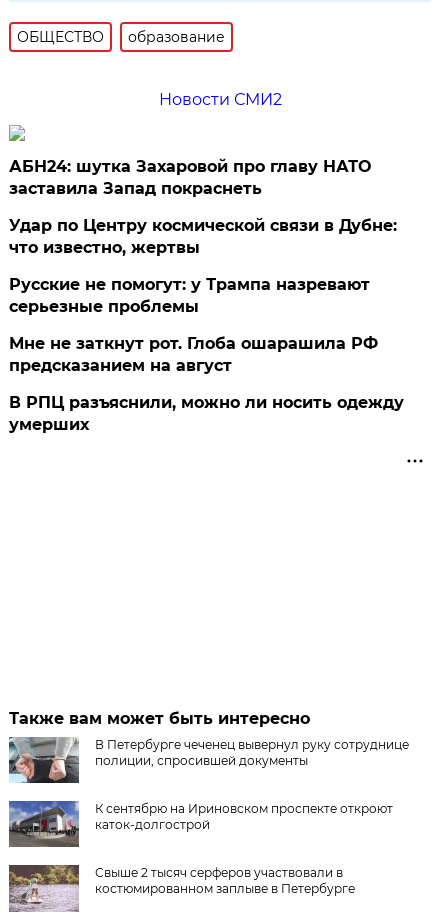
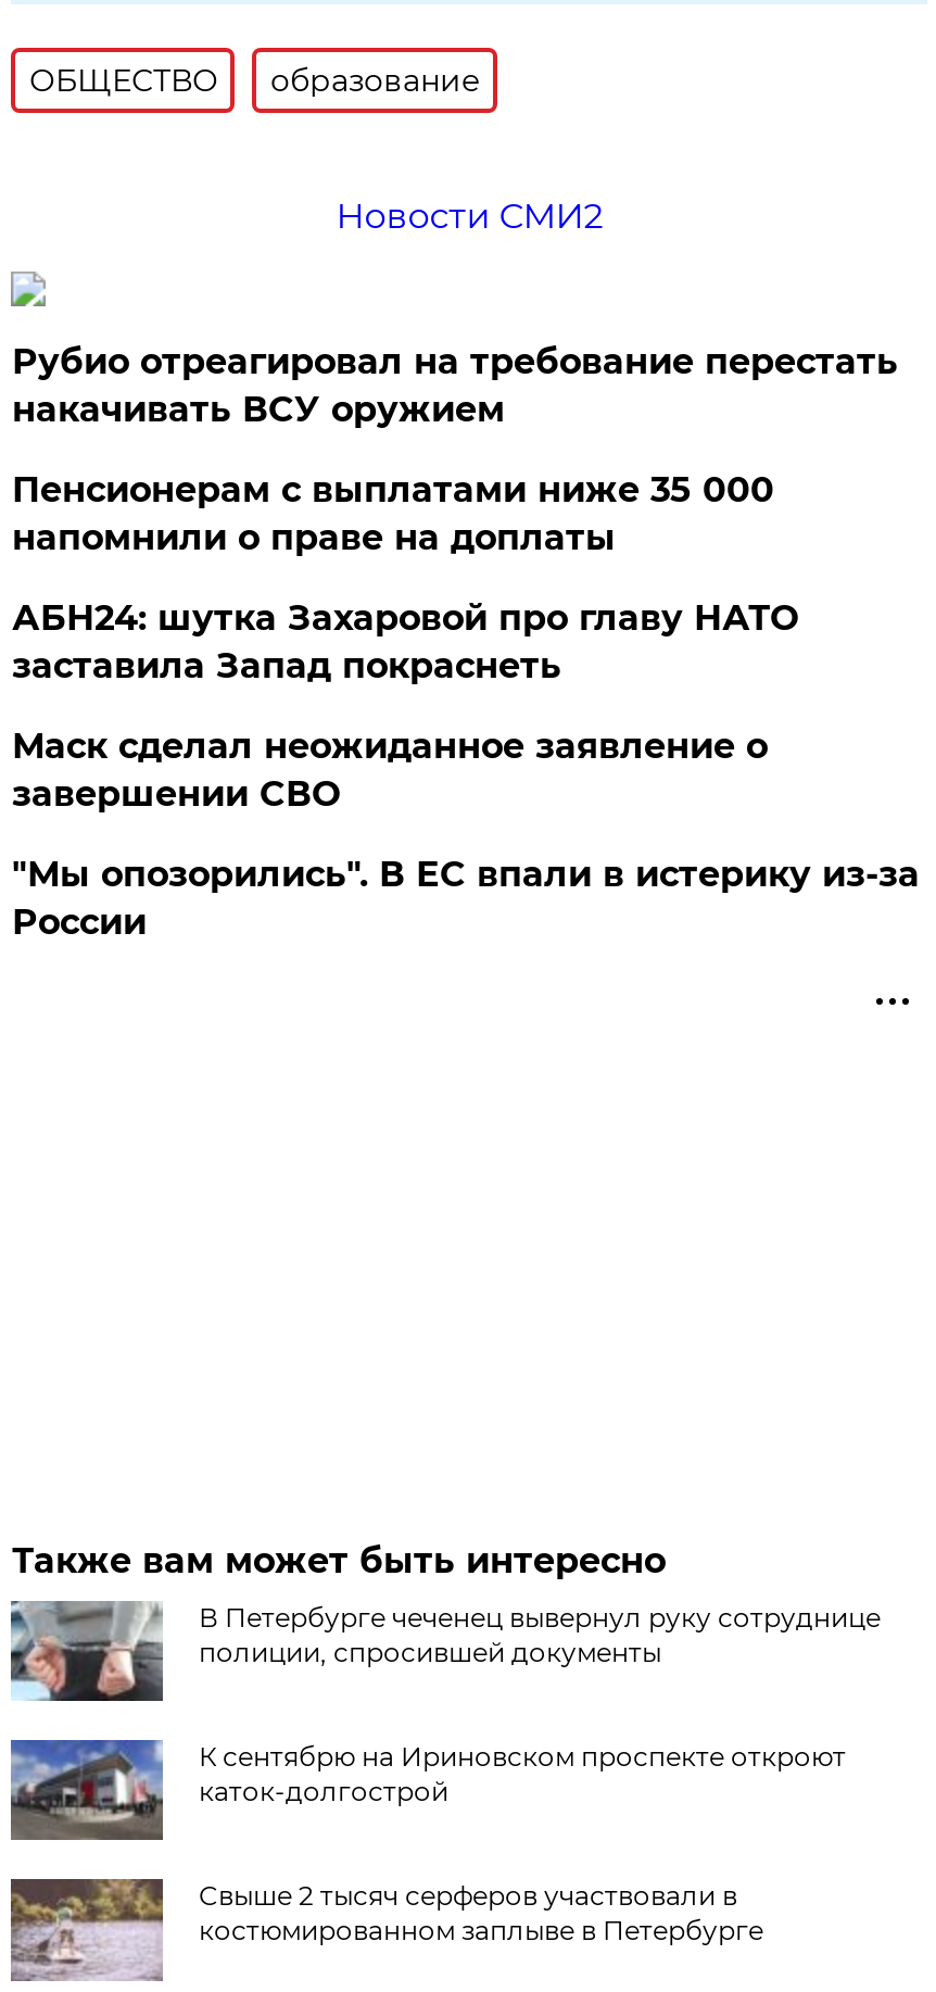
none -> [12,341,898,558] Рубио отреагировал на требование перестать | накачивать ВСУ оружием | Пенсионерам с выплатами ниже 35 000 | напомнили о праве на доплаты
moved [9,157,371,198] -> [12,597,798,686]: АБН24: шутка Захаровой про главу НАТО | заставила Запад покраснеть
[9,216,404,434] Удар по Центру космической связи в Дубне: | что известно, жертвы | Русские не помогут: у Трампа назревают | серьезные проблемы | Мне не заткнут рот. Глоба ошарашила РФ | предсказанием на август | В РПЦ разъяснили, можно ли носить одежду | умерших -> [12,725,919,943] Маск сделал неожиданное заявление о | завершении СВО | "Мы опозорились". В ЕС впали в истерику из-за | России

